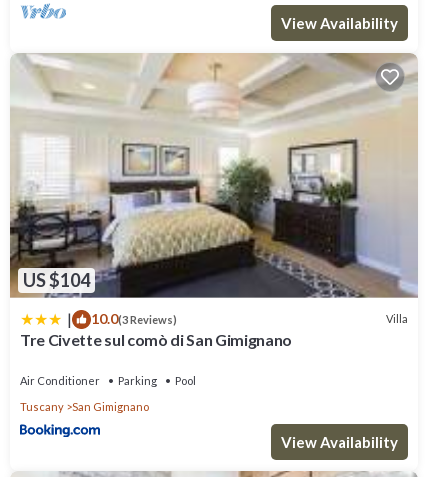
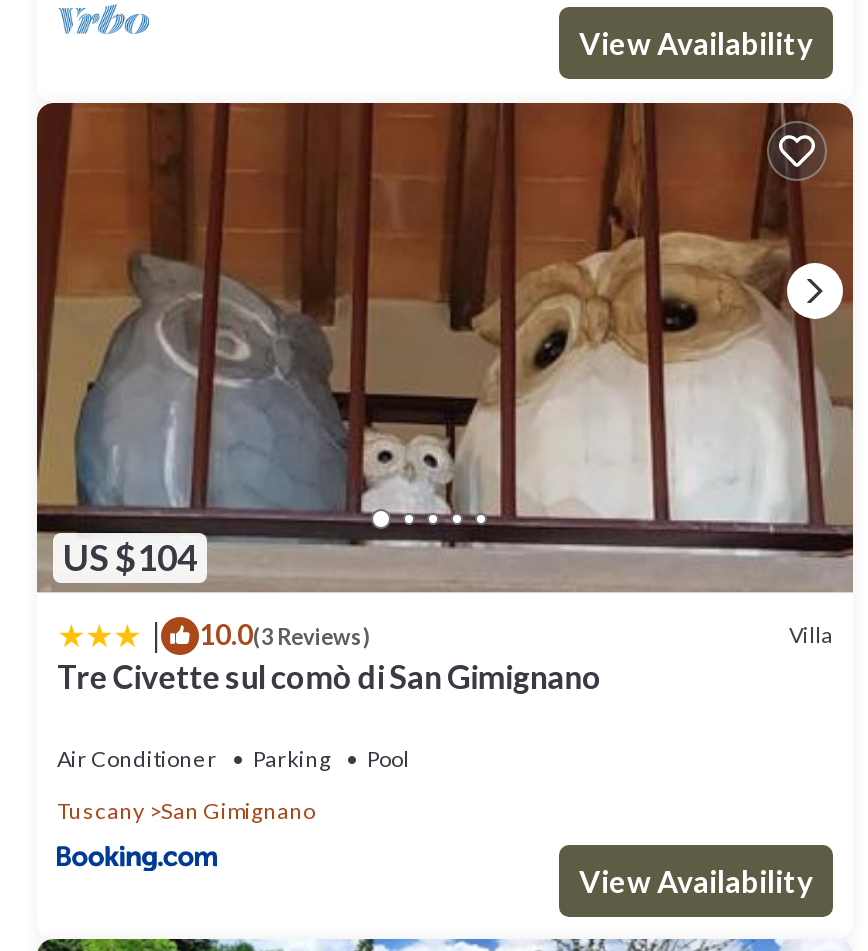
[10,53,418,298] [image] -> [35,101,855,593] [image]

